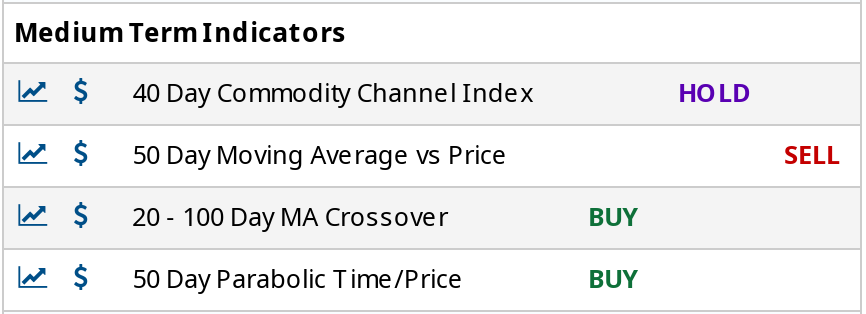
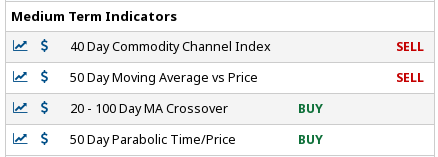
[678,77,750,111] HOLD -> [396,38,424,55] SELL

